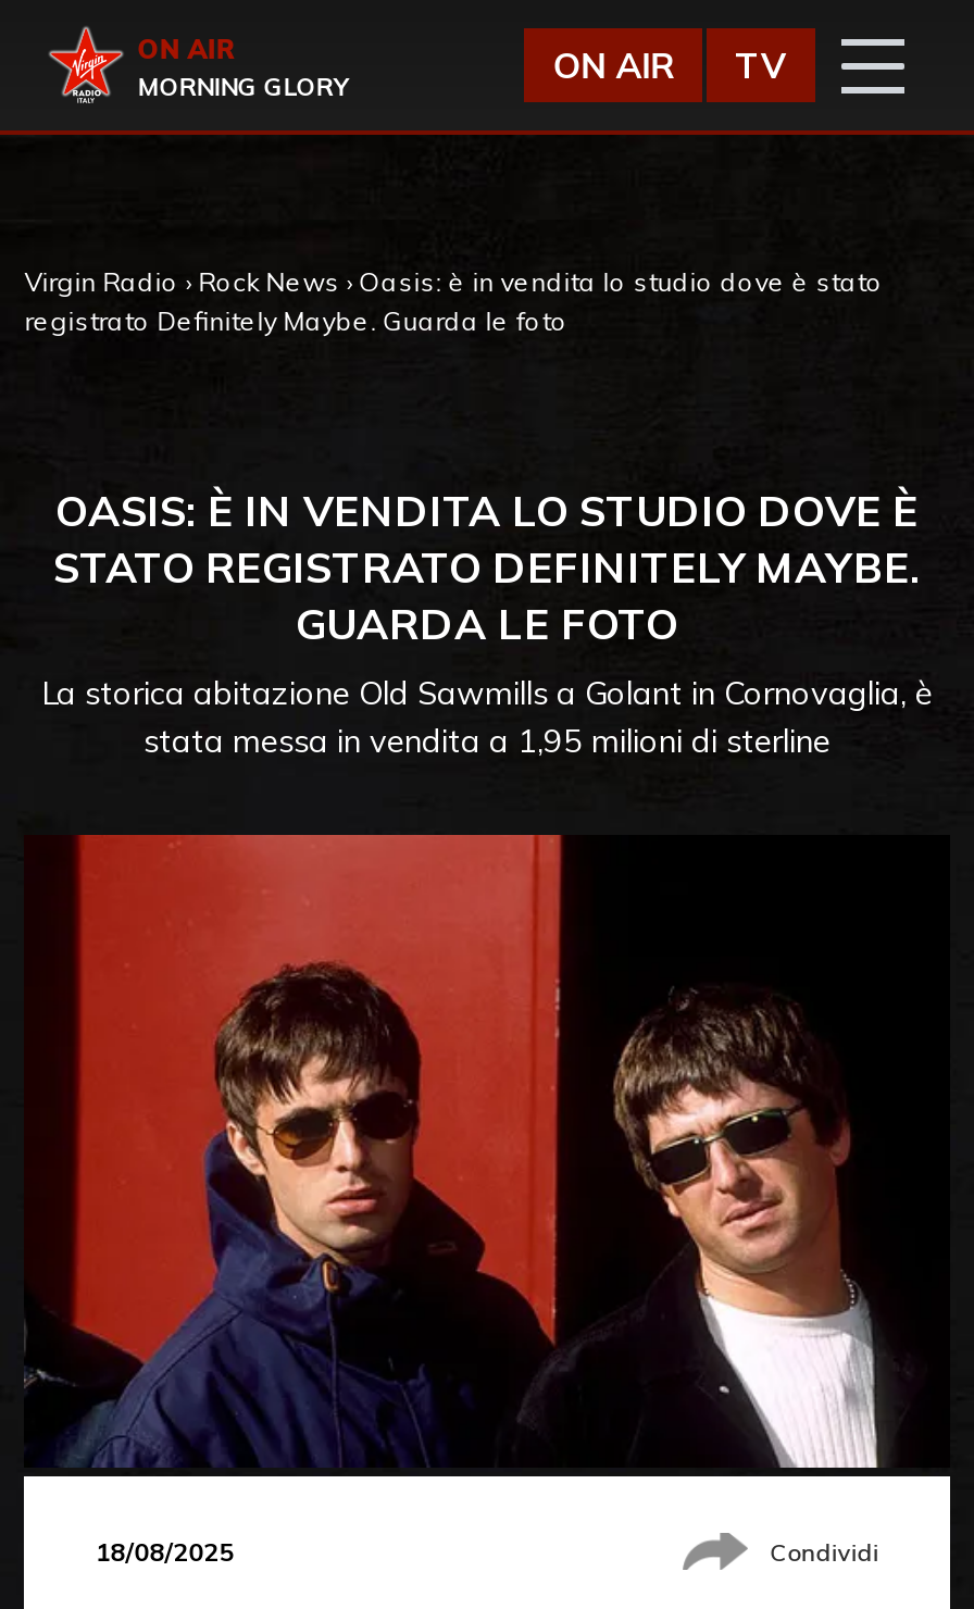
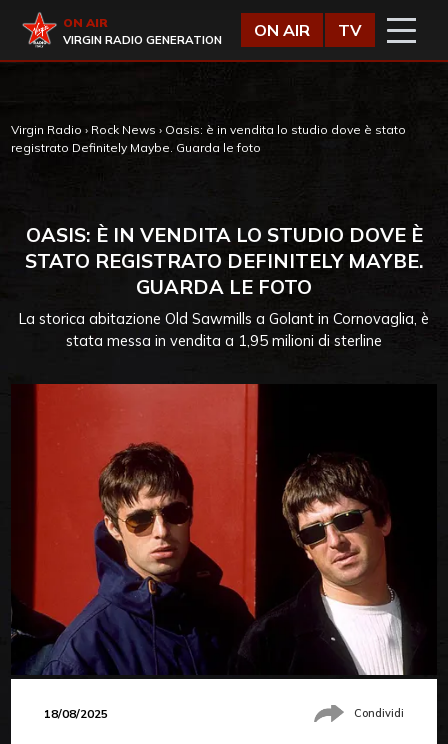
[137,72,348,102] MORNING GLORY -> [63,33,222,47] VIRGIN RADIO GENERATION

